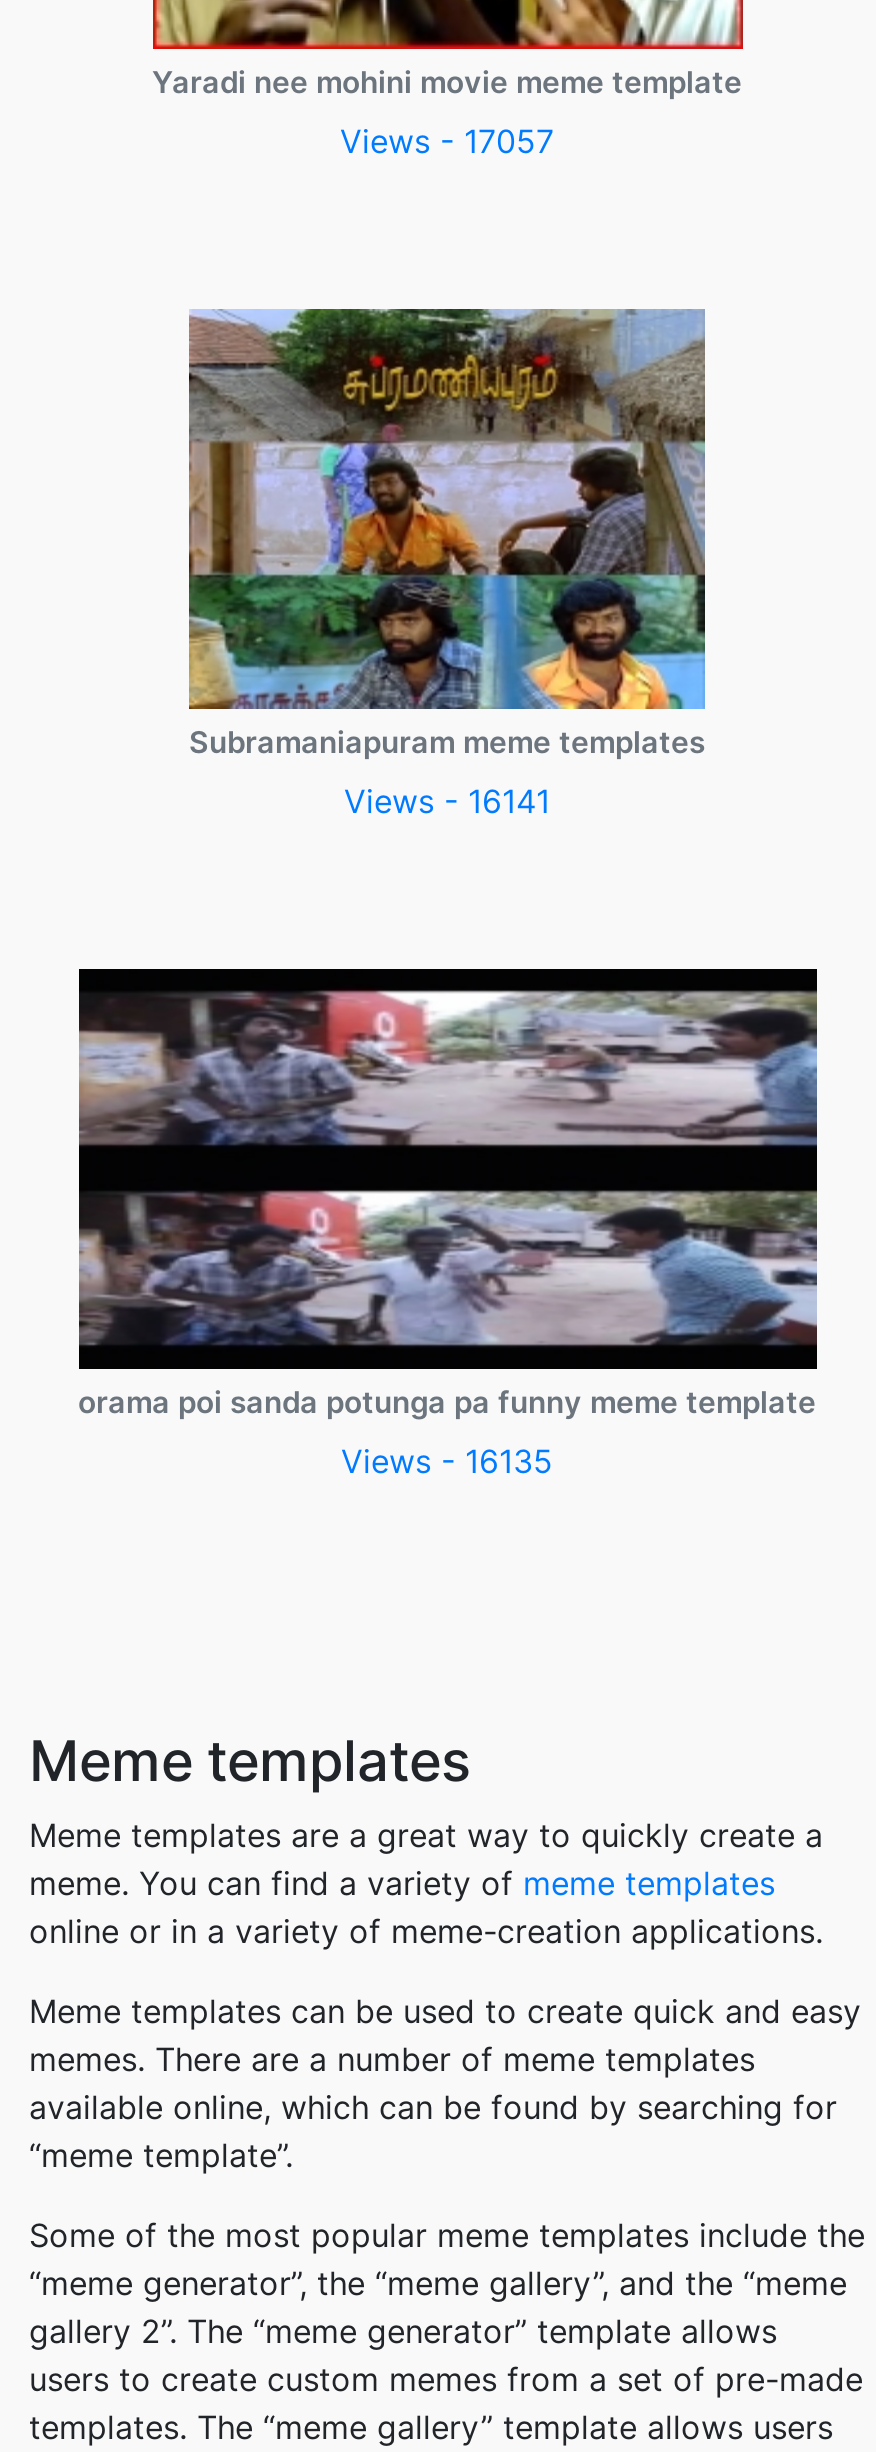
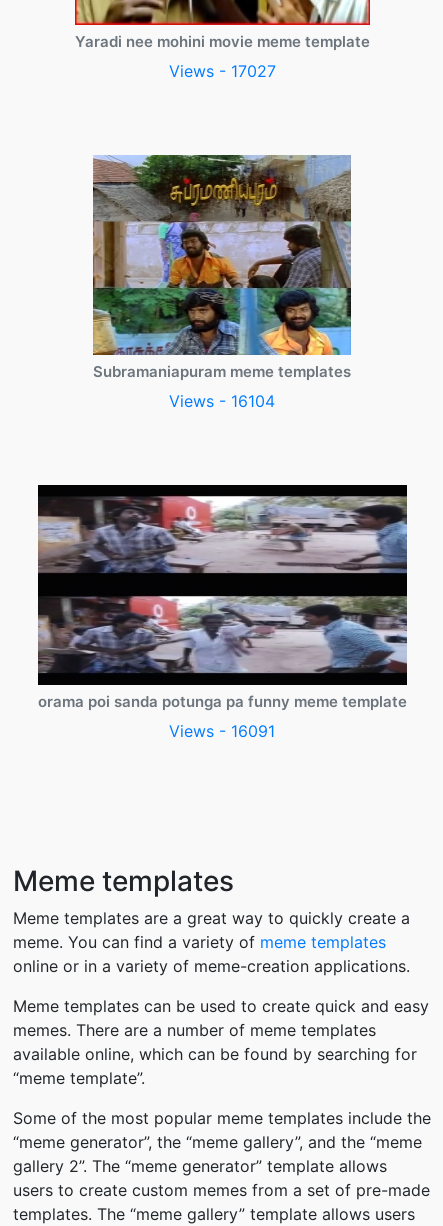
[340,121,554,161] Views - 17057 -> [168,61,275,81] Views - 17027
[344,781,550,821] Views - 16141 -> [169,391,275,411] Views - 16104
[341,1441,553,1481] Views - 16135 -> [169,721,275,741] Views - 16091

